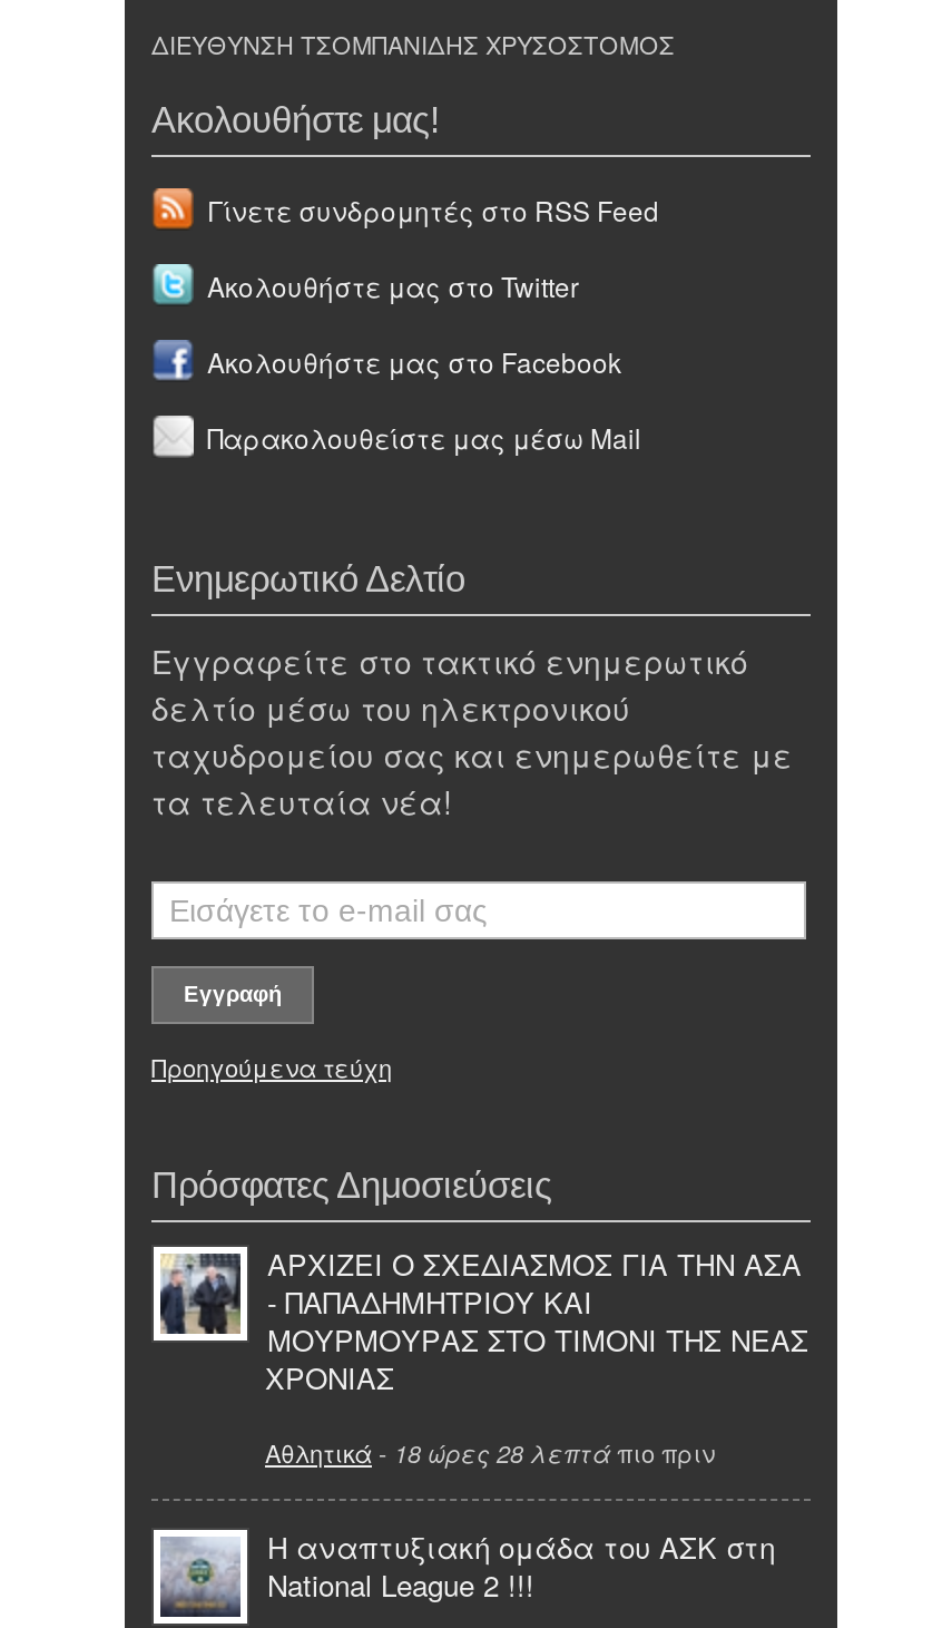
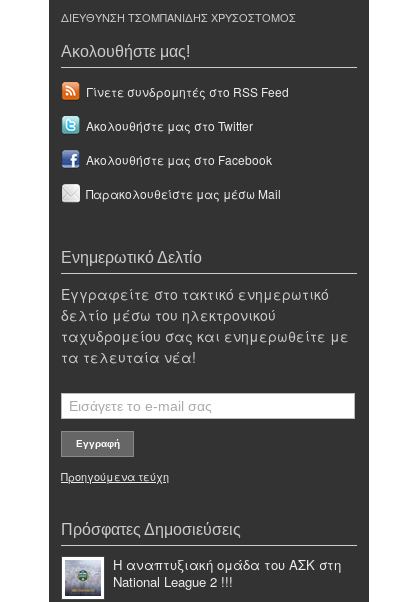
[158,1243,808,1469] [image] | ΑΡΧΙΖΕΙ Ο ΣΧΕΔΙΑΣΜΟΣ ΓΙΑ ΤΗΝ ΑΣΑ | - ΠΑΠΑΔΗΜΗΤΡΙΟΥ ΚΑΙ | ΜΟΥΡΜΟΥΡΑΣ ΣΤΟ ΤΙΜΟΝΙ ΤΗΣ ΝΕΑΣ | ΧΡΟΝΙΑΣ | Αθλητικά - 18 ώρες 28 λεπτά πιο πριν -> none

